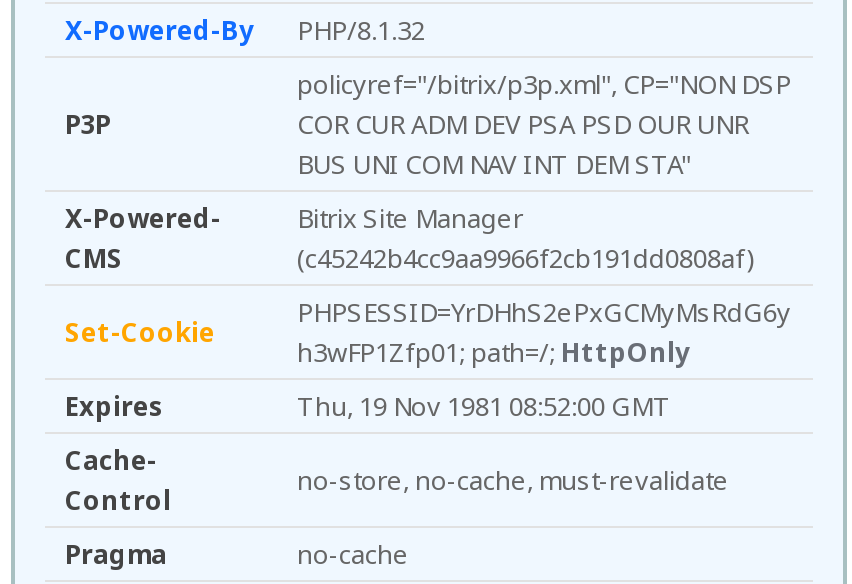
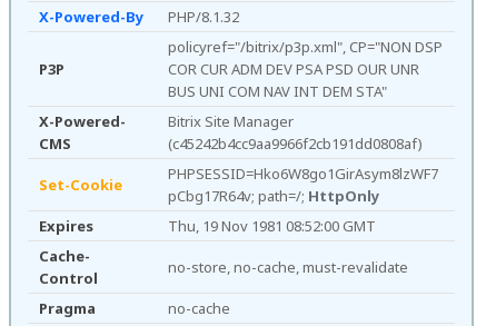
[297,295,791,371] PHPSESSID=YrDHhS2ePxGCMyMsRdG6y | h3wFP1Zfp01; path=/; HttpOnly -> [168,164,438,206] PHPSESSID=Hko6W8go1GirAsym8lzWF7 | pCbg17R64v; path=/; HttpOnly

